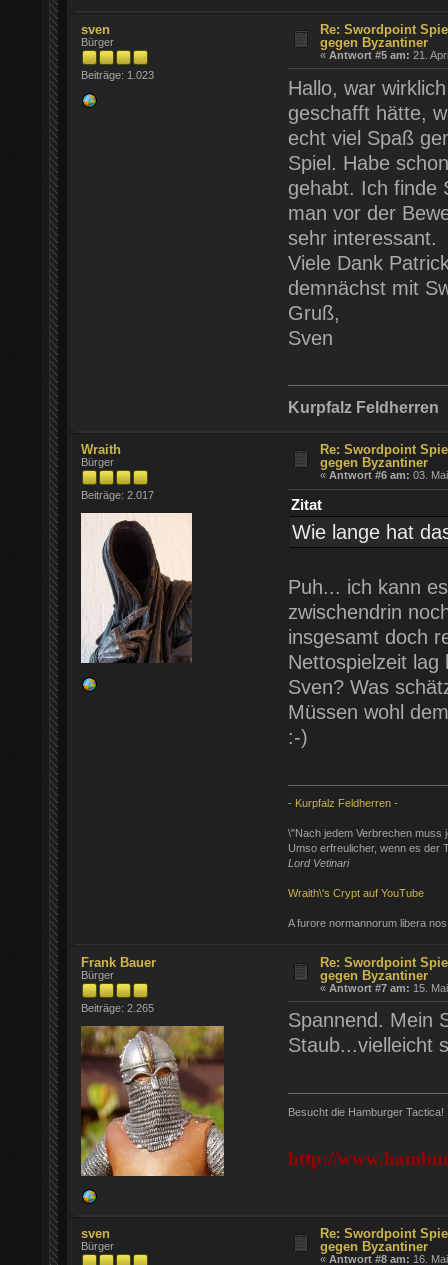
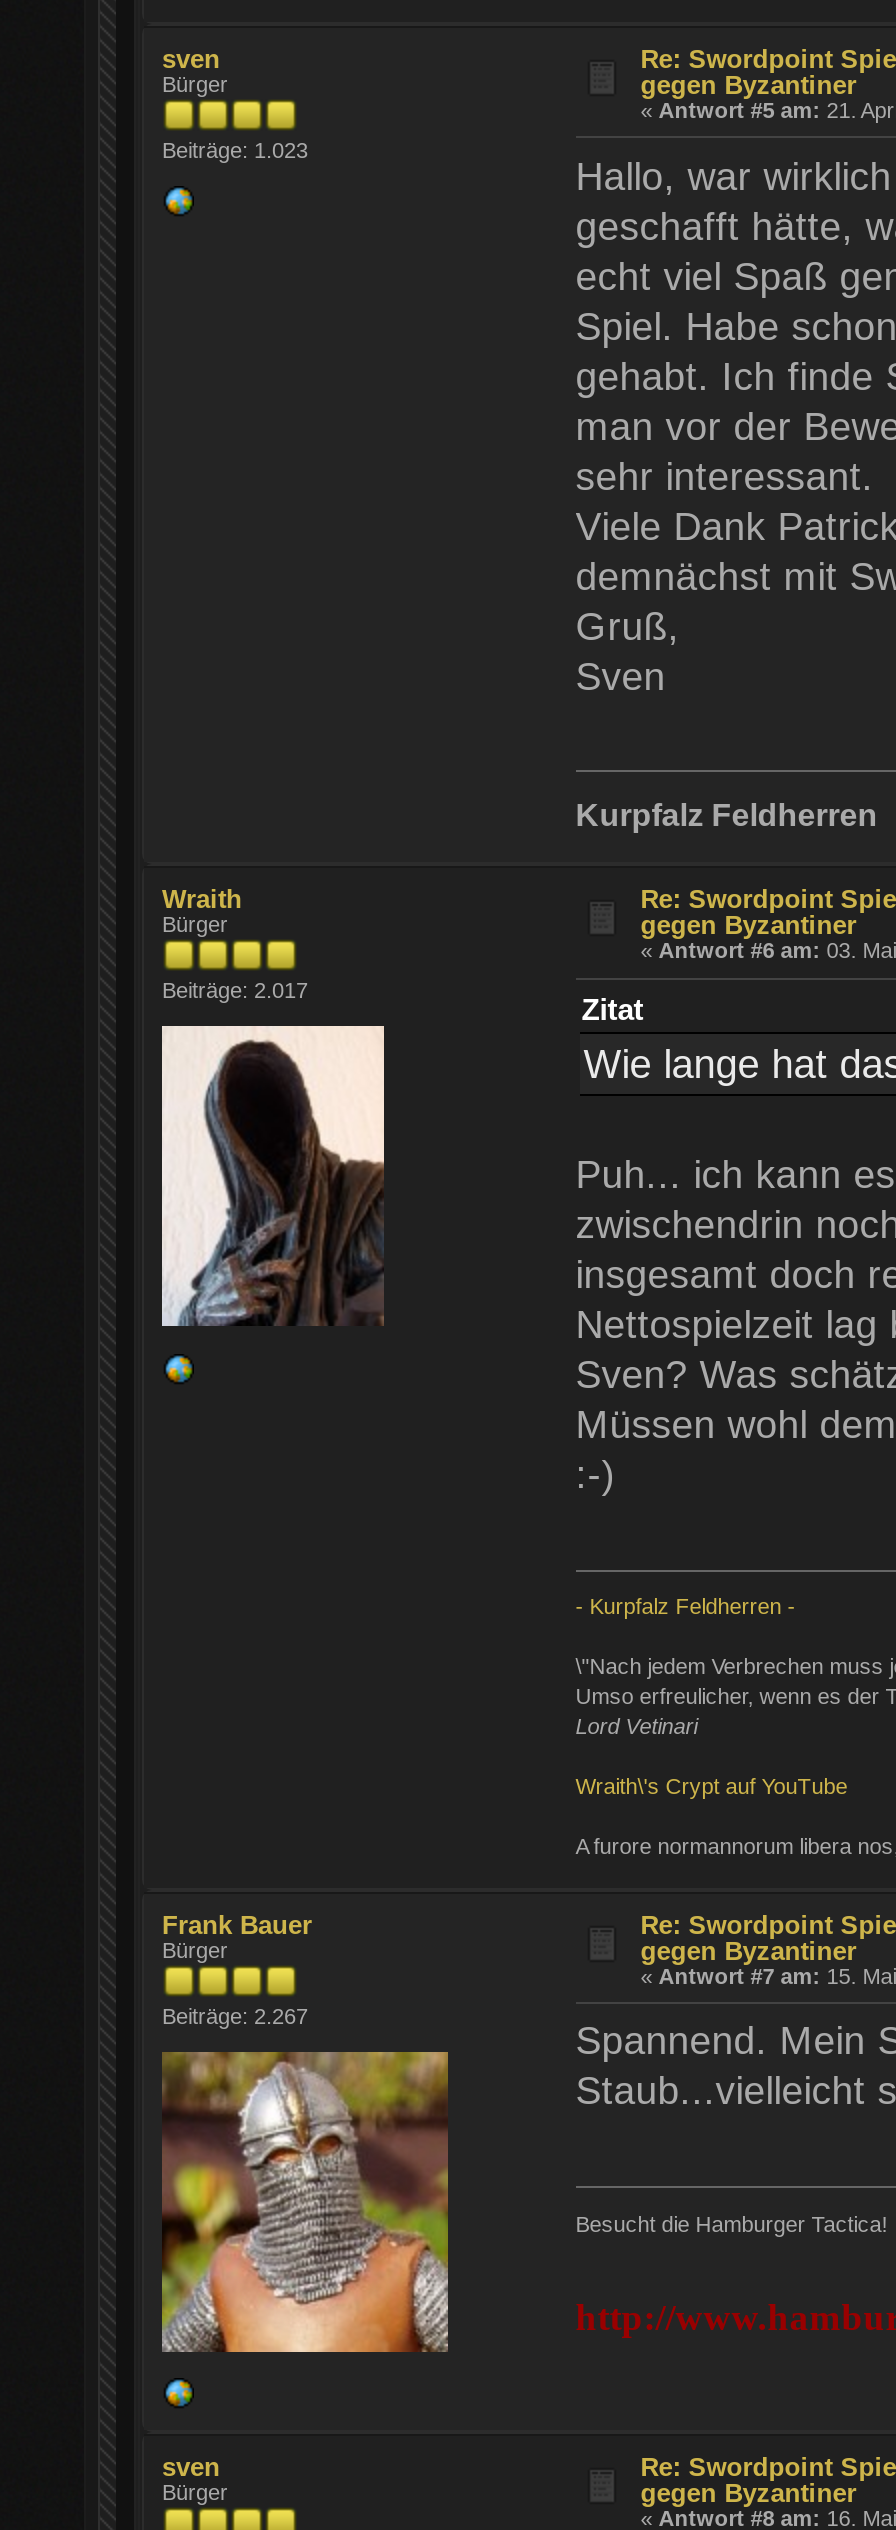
[81,1001,154,1013] Beiträge: 2.265 -> [162,2003,308,2027] Beiträge: 2.267

